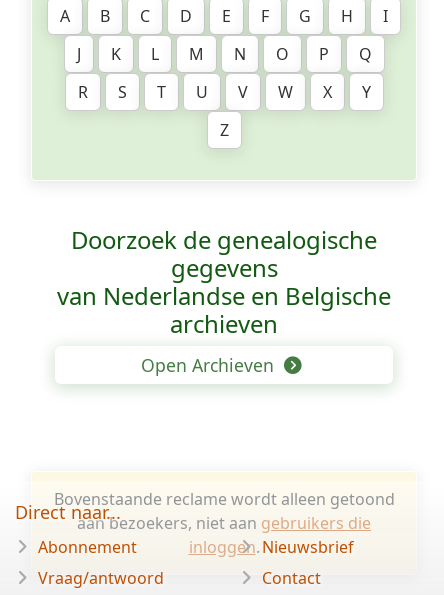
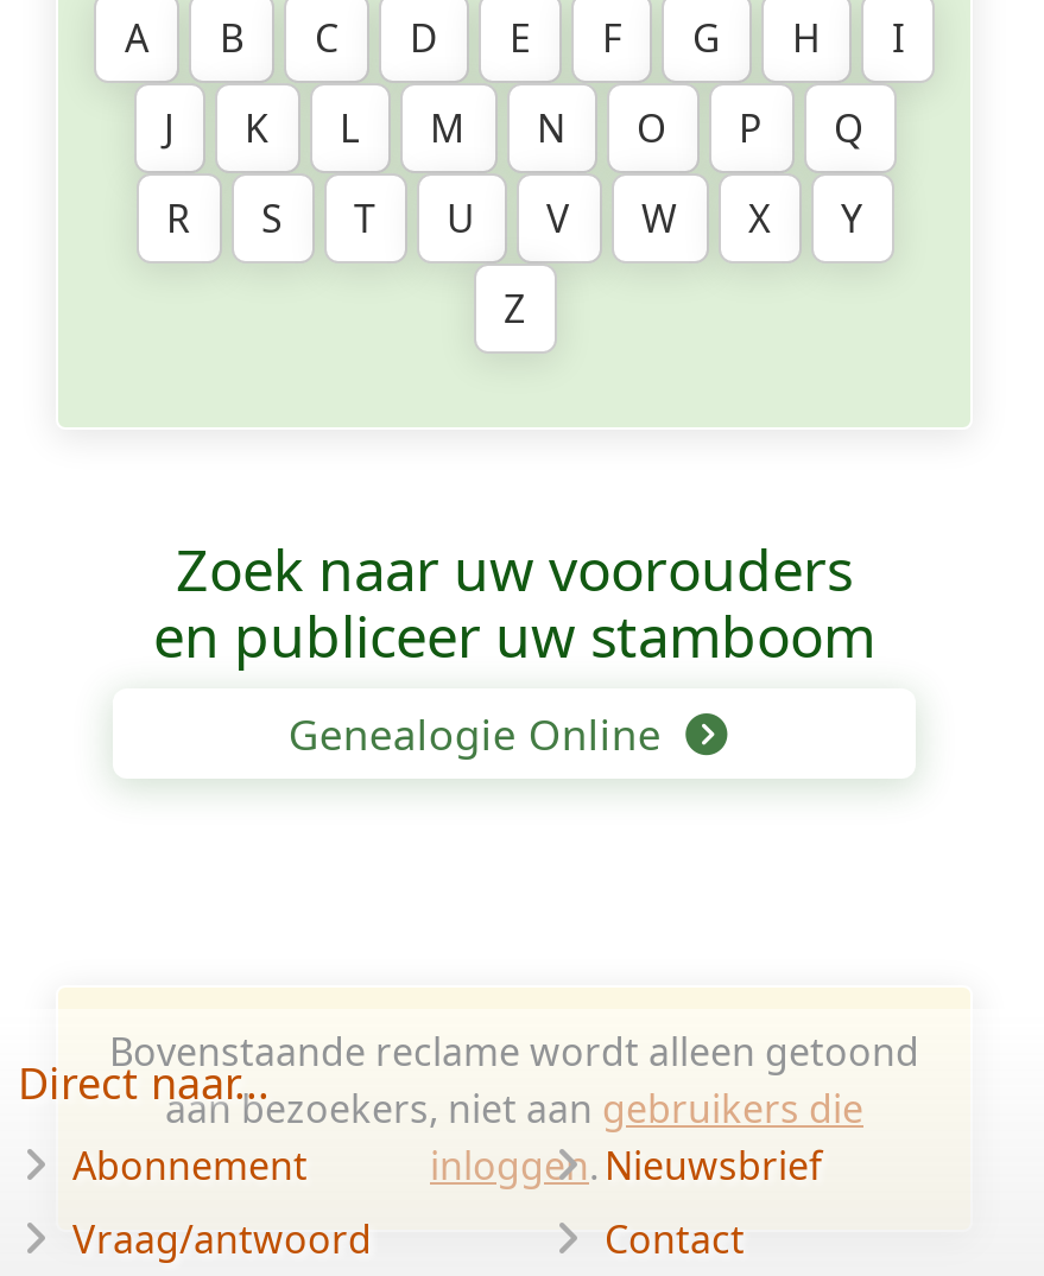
[57,223,391,377] Doorzoek de genealogische | gegevens | van Nederlandse en Belgische | archieven | Open Archieven -> [153,529,875,762] Zoek naar uw voorouders | en publiceer uw stamboom | Genealogie Online

